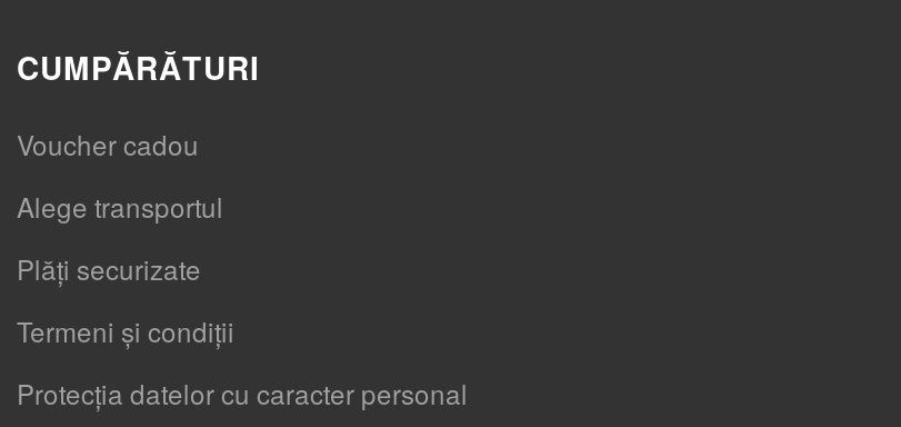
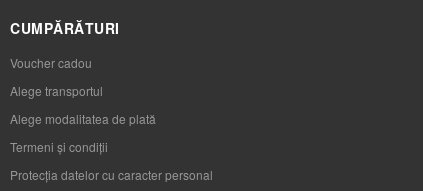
[17,250,201,288] Plăți securizate -> [10,110,156,127] Alege modalitatea de plată

